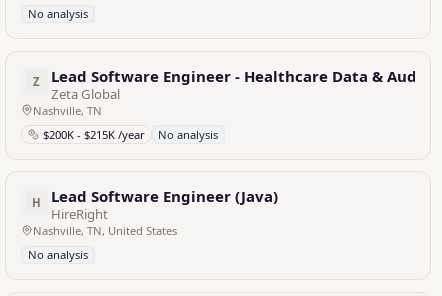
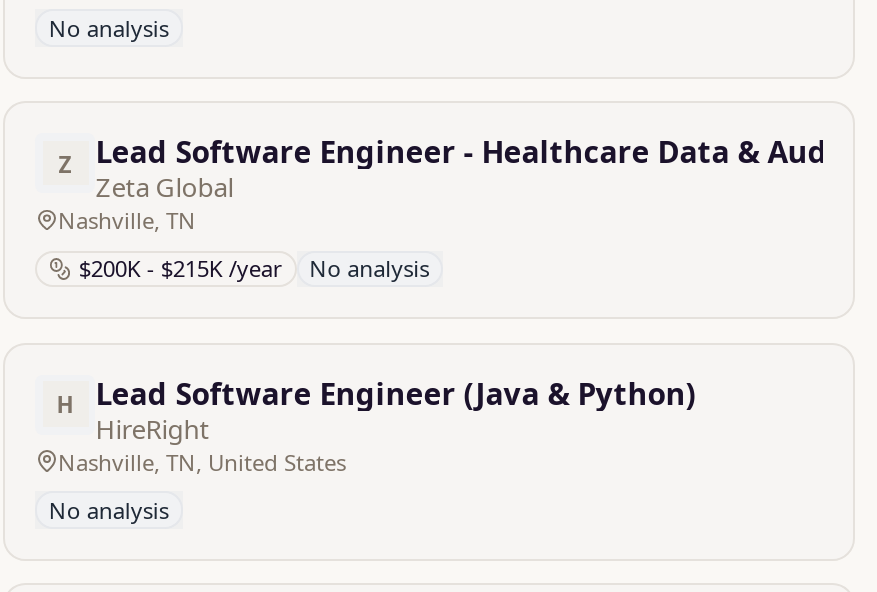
[51,186,278,206] Lead Software Engineer (Java) -> [95,372,695,412] Lead Software Engineer (Java & Python)

